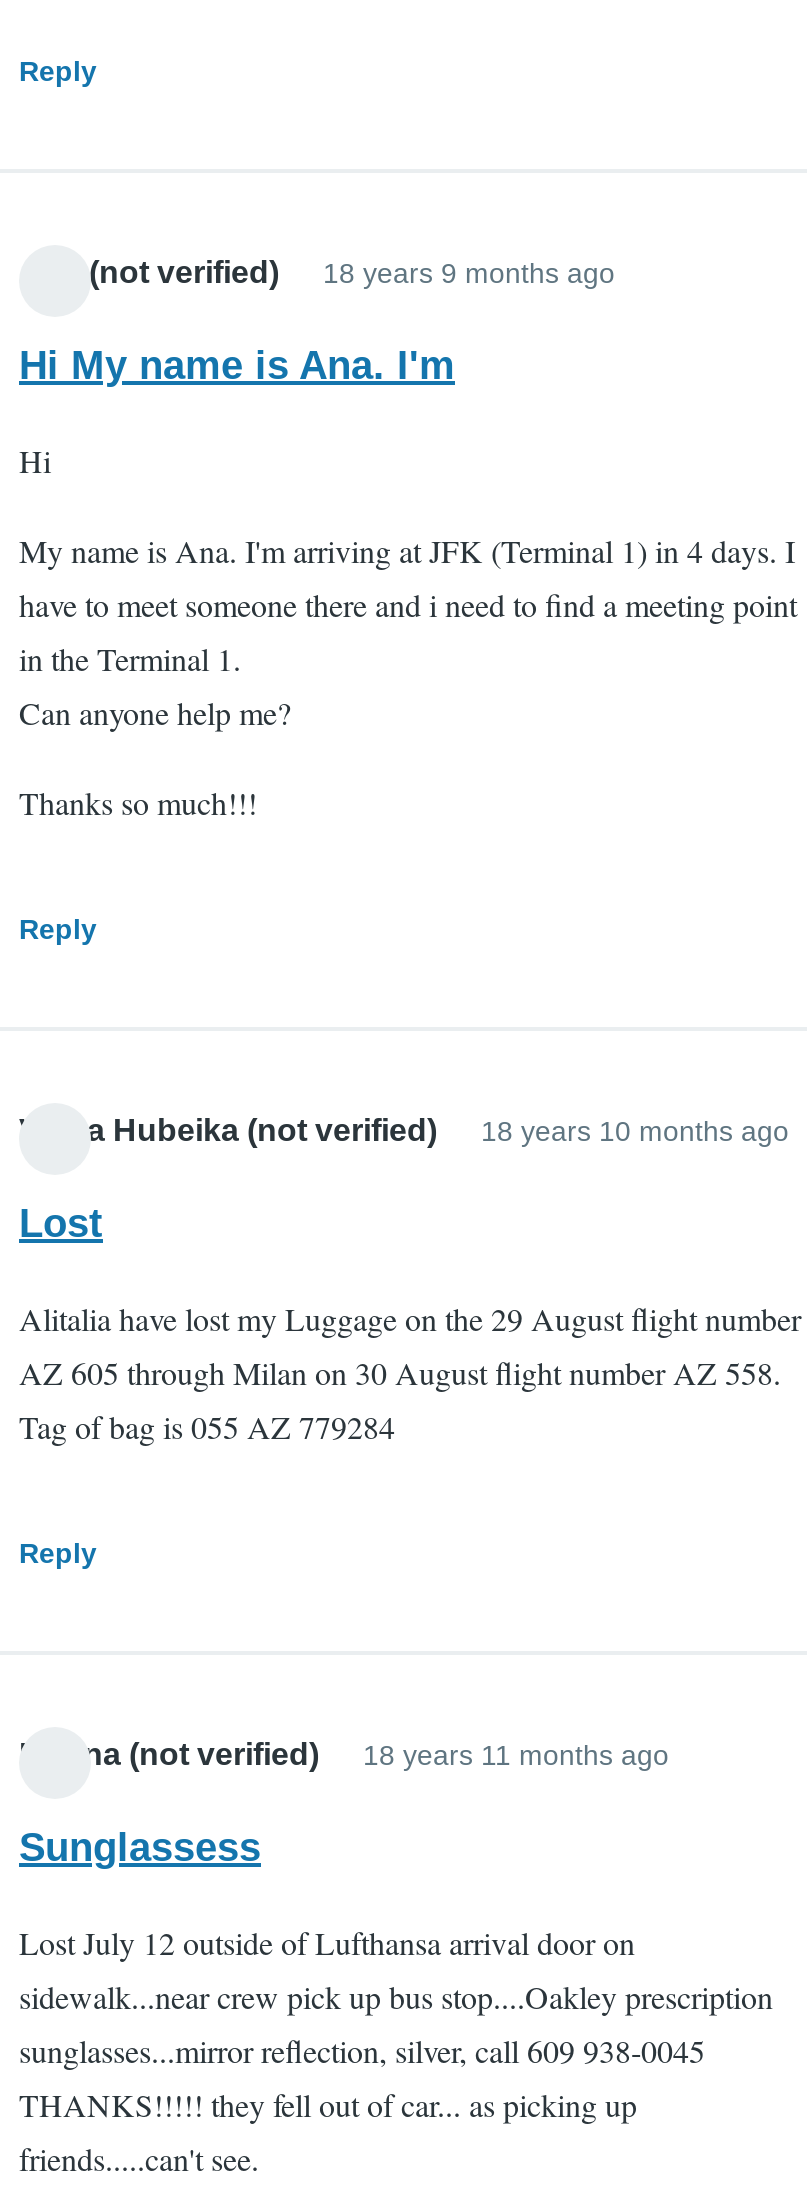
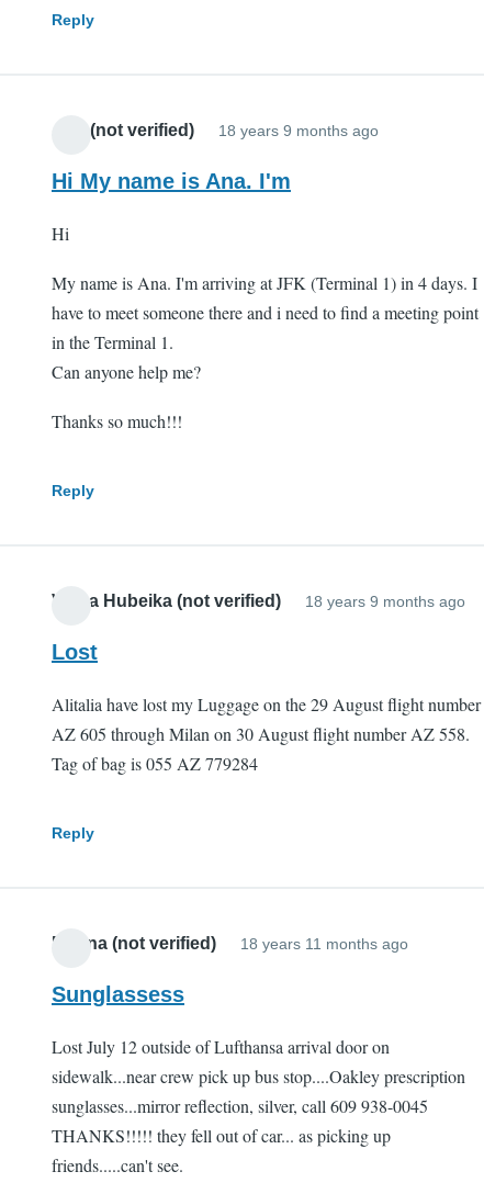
[481,1114,789,1146] 18 years 10 months ago -> [305,592,465,610] 18 years 9 months ago

